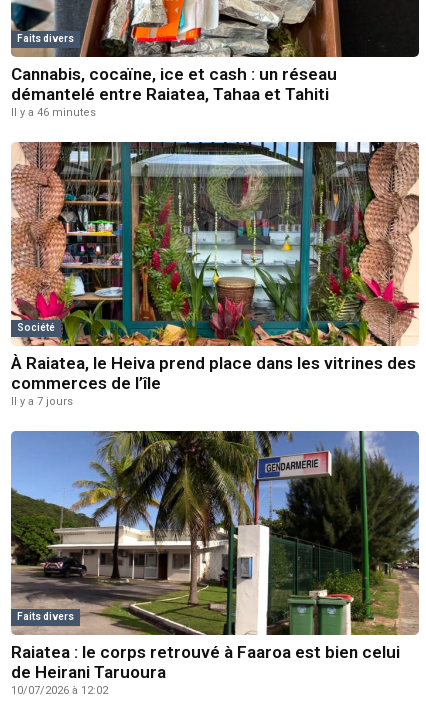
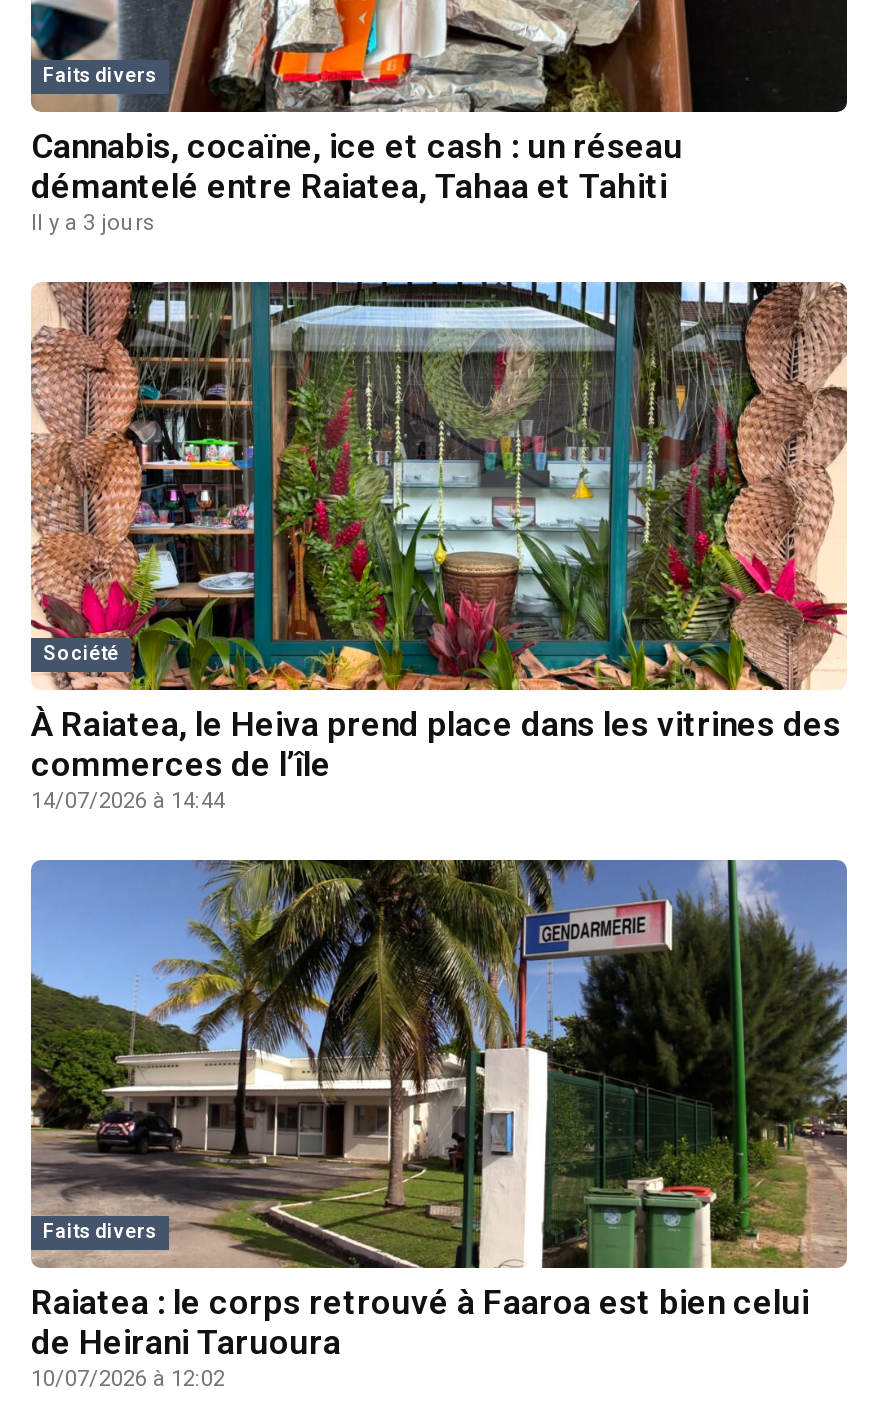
[11,106,96,119] Il y a 46 minutes -> [31,211,155,237] Il y a 3 jours
[11,395,73,408] Il y a 7 jours -> [31,789,225,815] 14/07/2026 à 14:44

